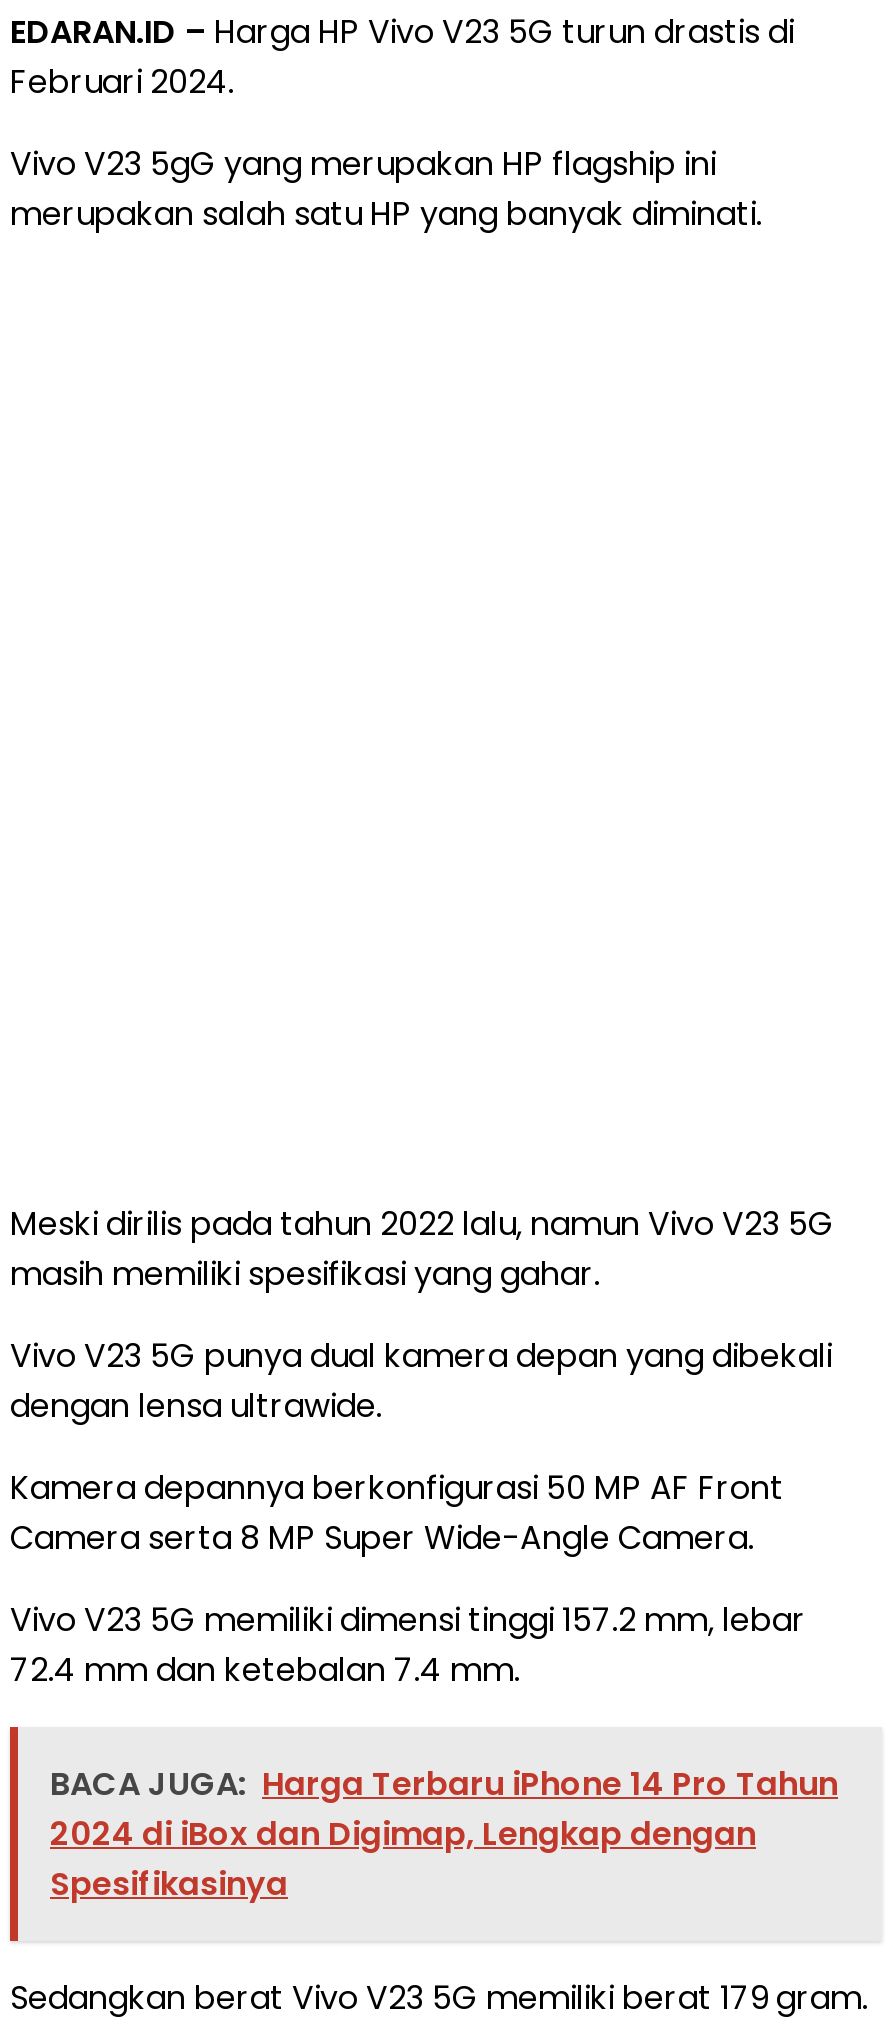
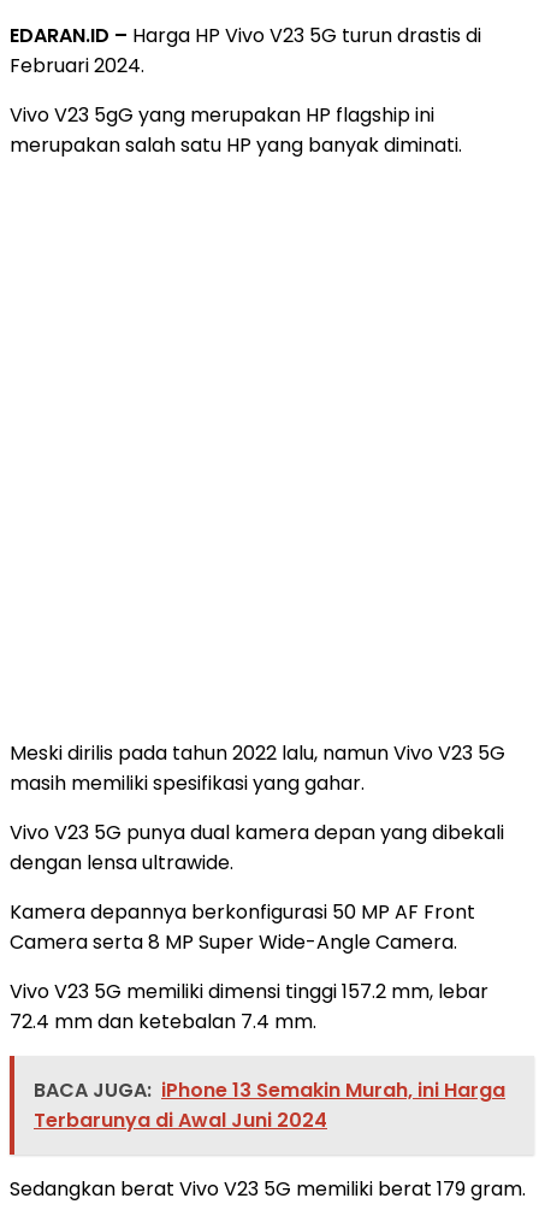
[50,1761,838,1907] BACA JUGA: Harga Terbaru iPhone 14 Pro Tahun | 2024 di iBox dan Digimap, Lengkap dengan | Spesifikasinya -> [34,1076,505,1134] BACA JUGA: iPhone 13 Semakin Murah, ini Harga | Terbarunya di Awal Juni 2024

